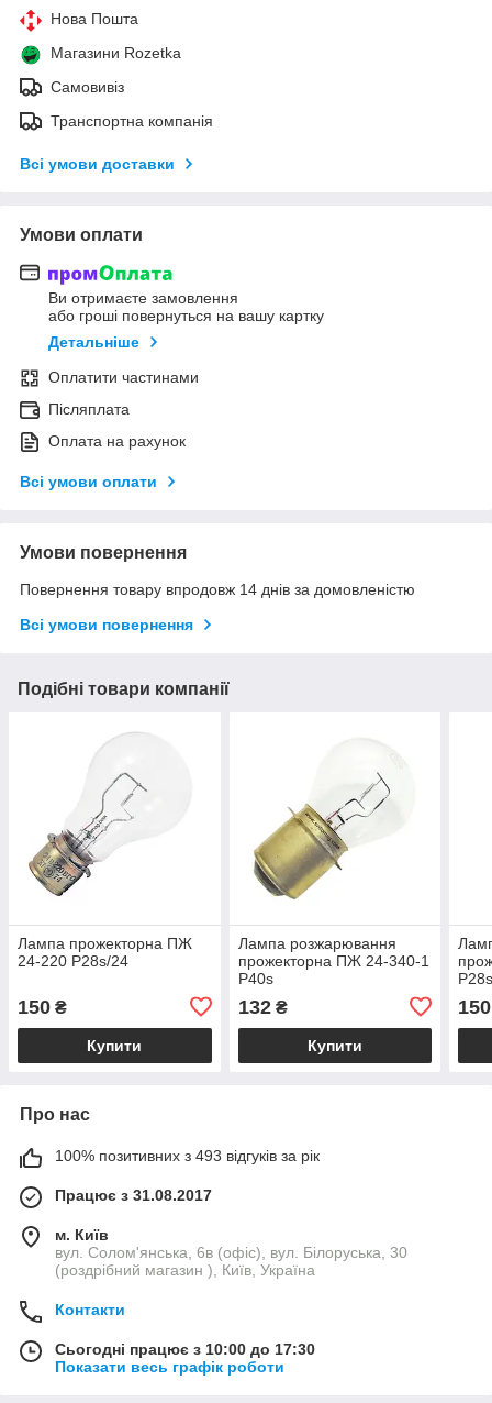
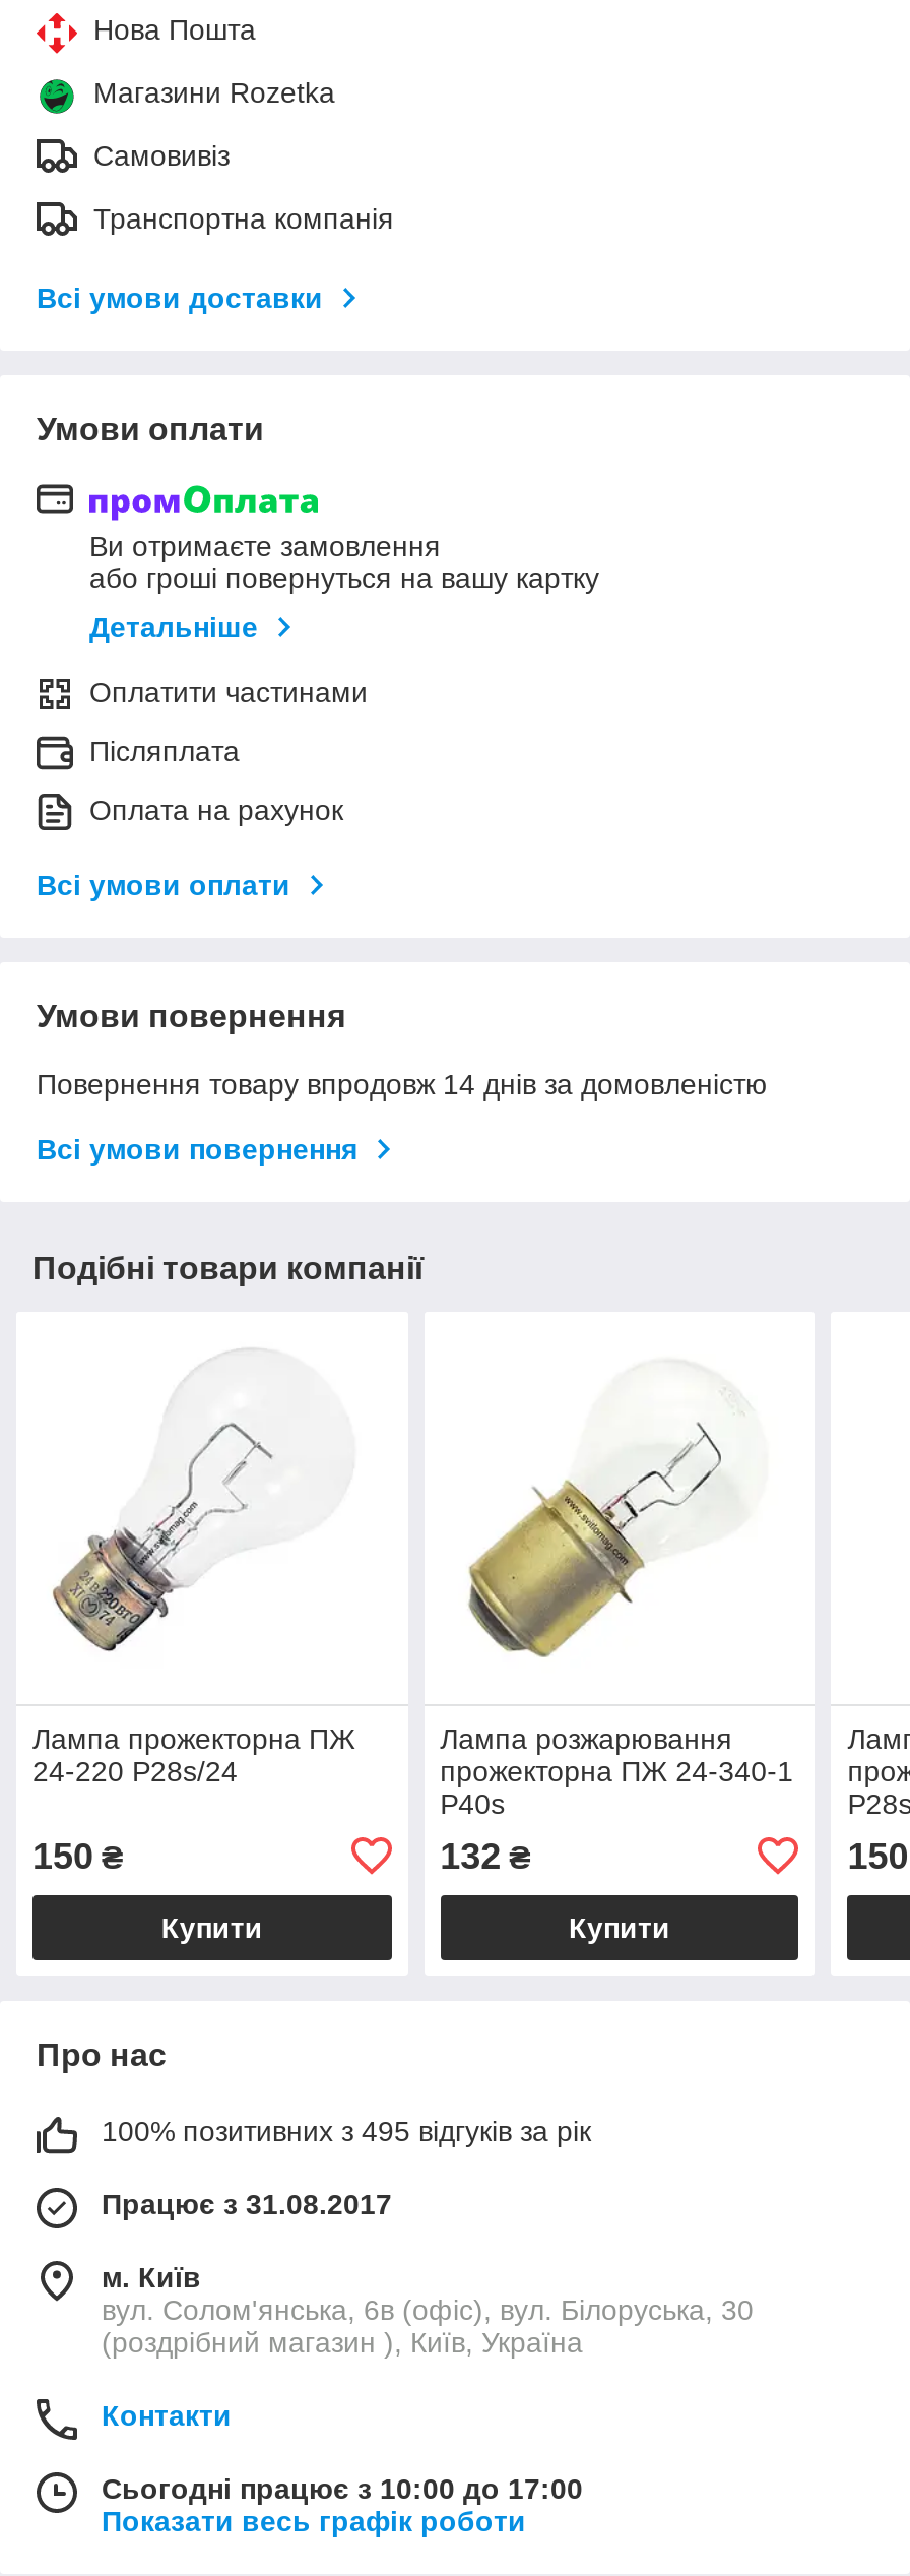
[55,1147,320,1164] 100% позитивних з 493 відгуків за рік -> [102,2114,591,2147] 100% позитивних з 495 відгуків за рік
[55,1340,315,1358] Сьогодні працює з 10:00 до 17:30 -> [102,2472,583,2504] Сьогодні працює з 10:00 до 17:00

